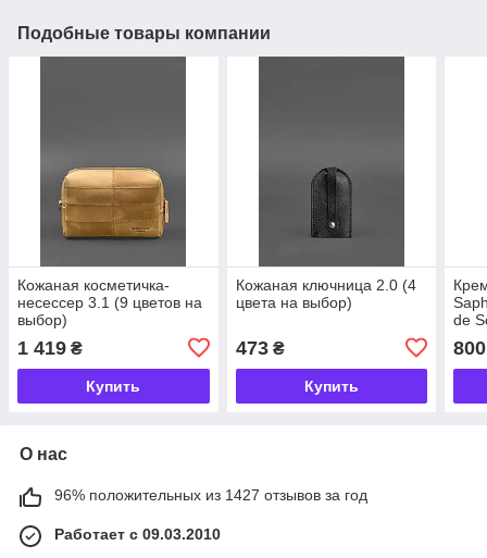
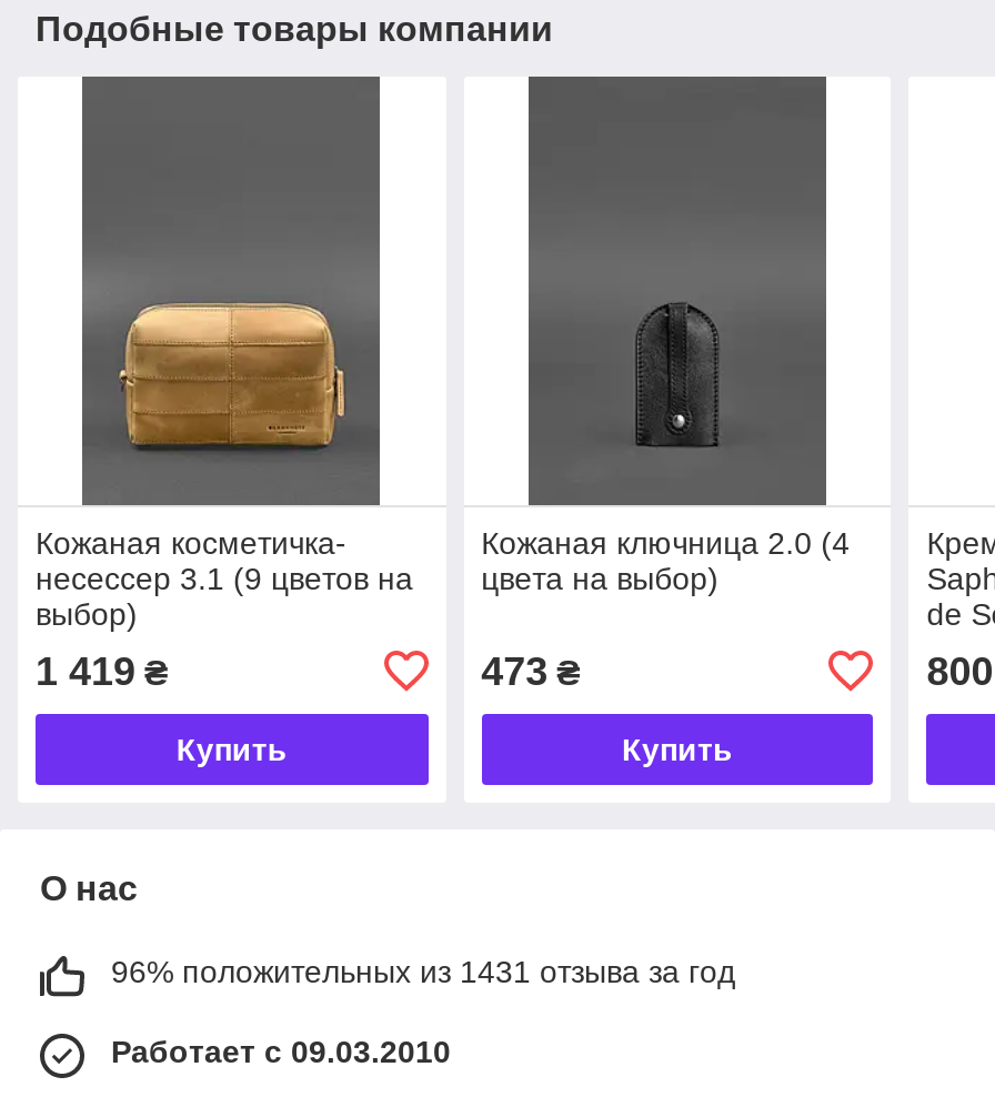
[54,486,367,503] 96% положительных из 1427 отзывов за год -> [111,953,735,989] 96% положительных из 1431 отзыва за год

